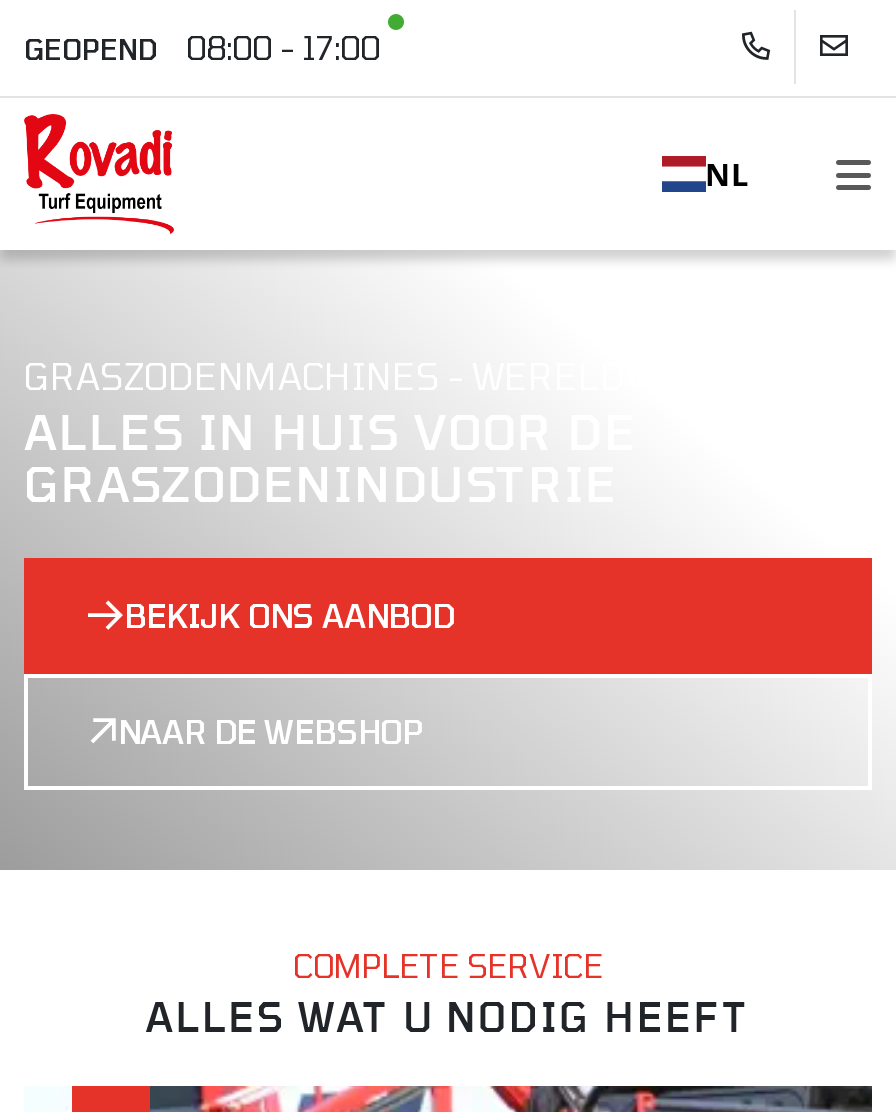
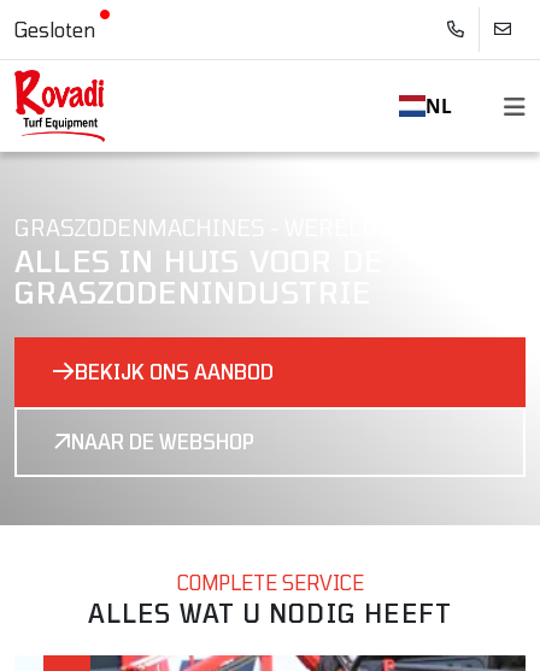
[24,27,380,65] GEOPEND | 08:00 - 17:00 -> [14,17,95,40] Gesloten

